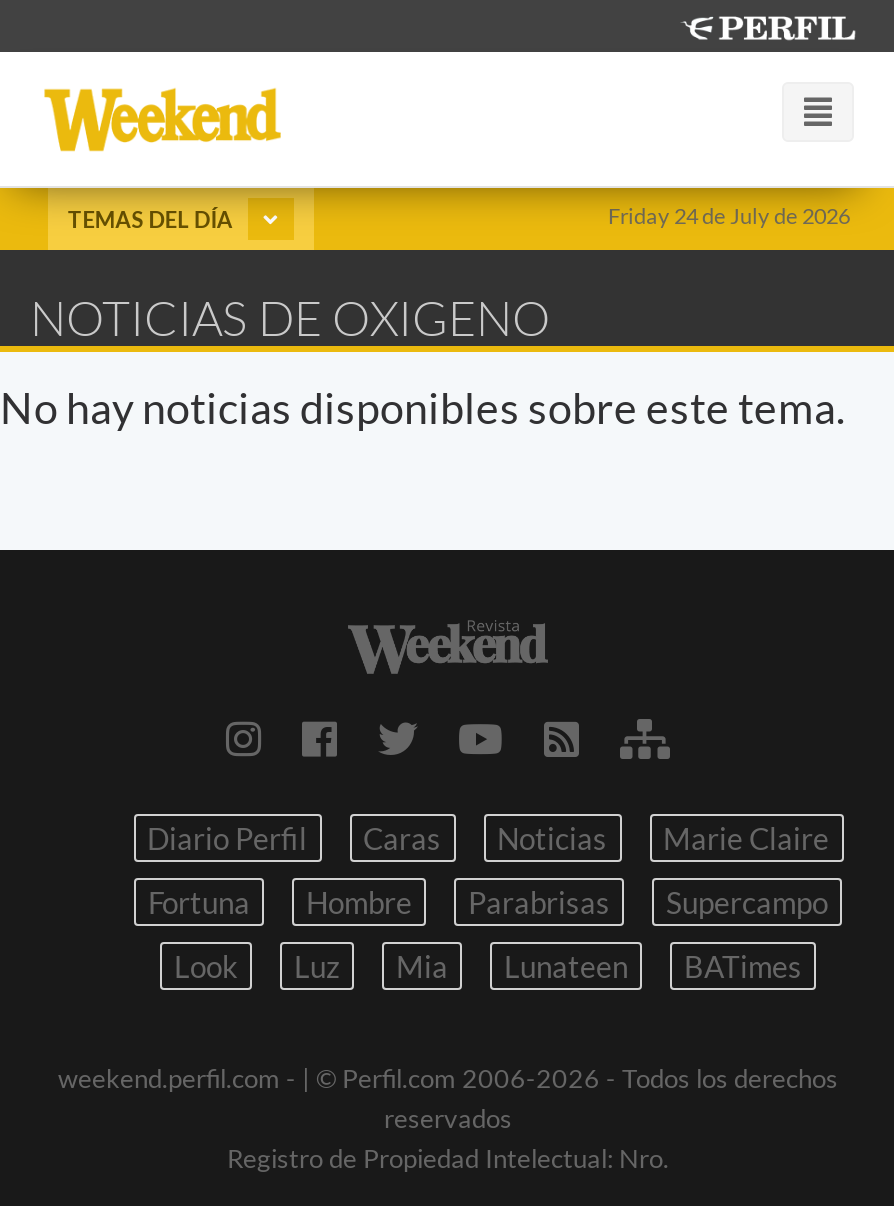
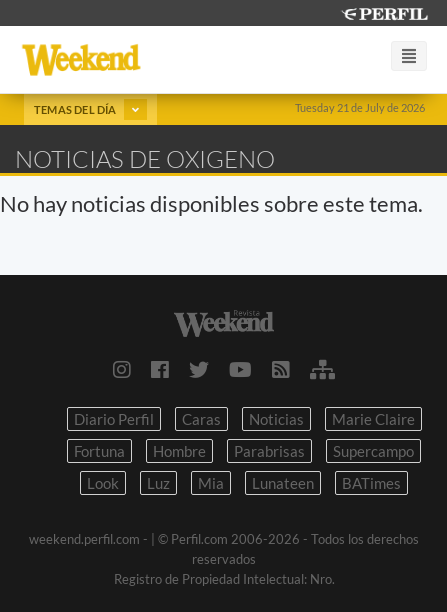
[608,202,850,228] Friday 24 de July de 2026 -> [295,101,425,114] Tuesday 21 de July de 2026

